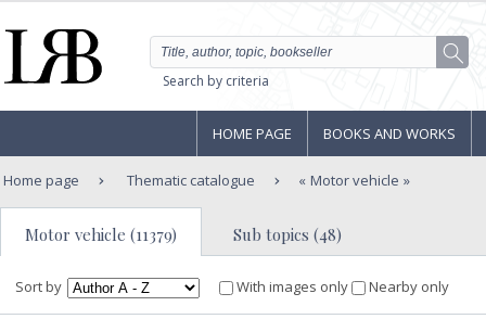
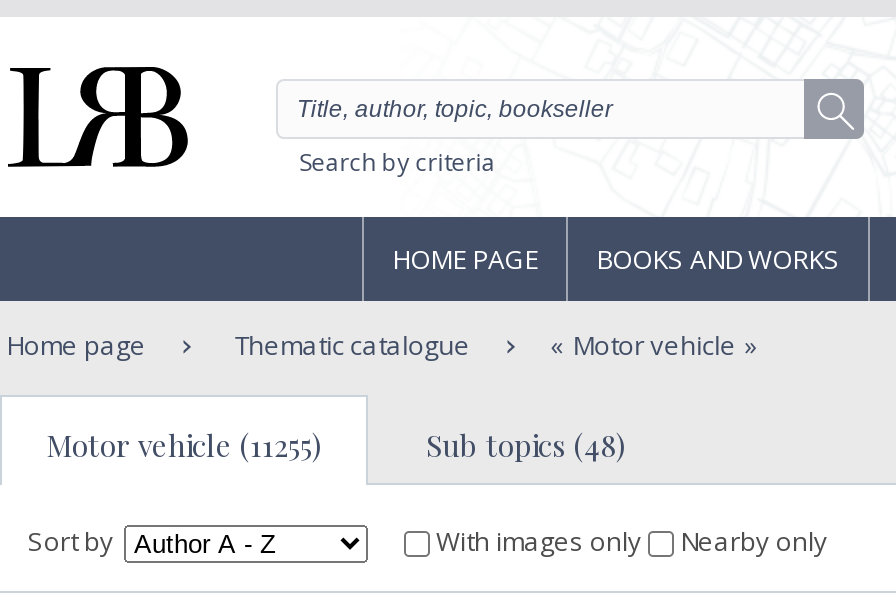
[25,224,177,245] Motor vehicle (11379) -> [46,425,322,465] Motor vehicle (11255)

